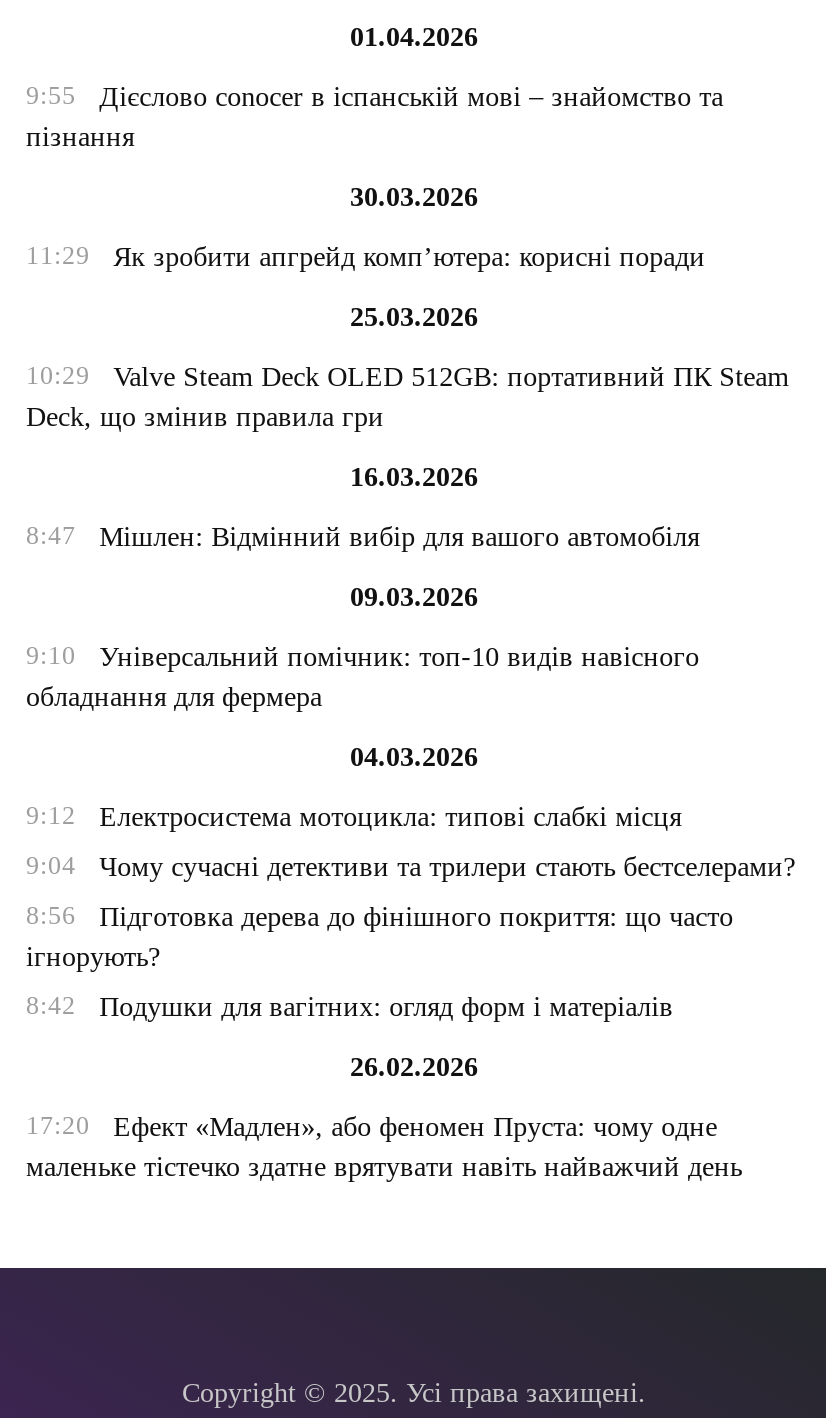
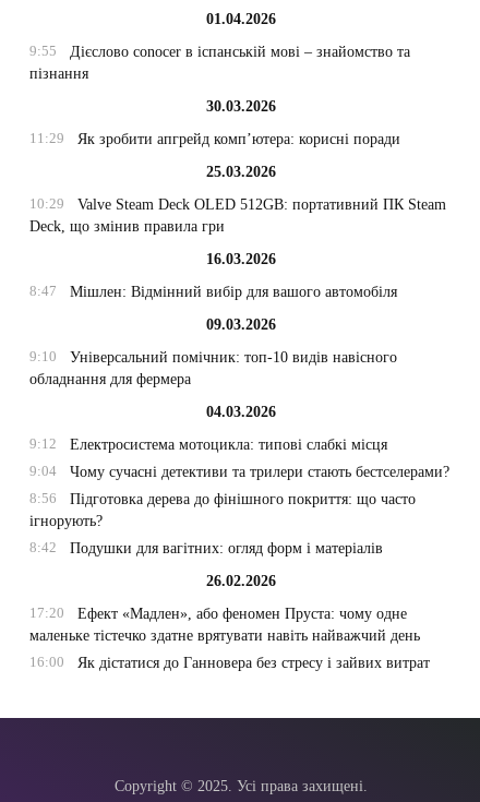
none -> [29,653,429,671] 16:00 | Як дістатися до Ганновера без стресу і зайвих витрат

